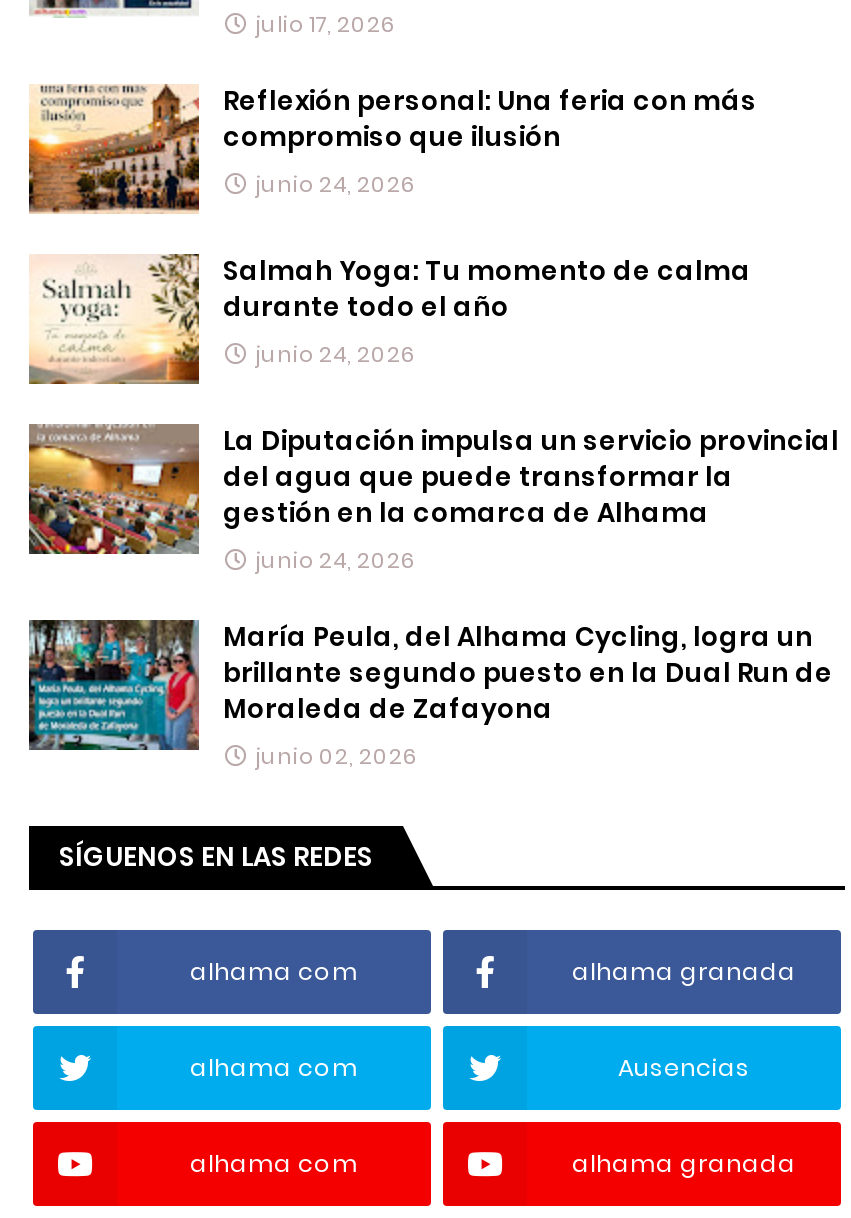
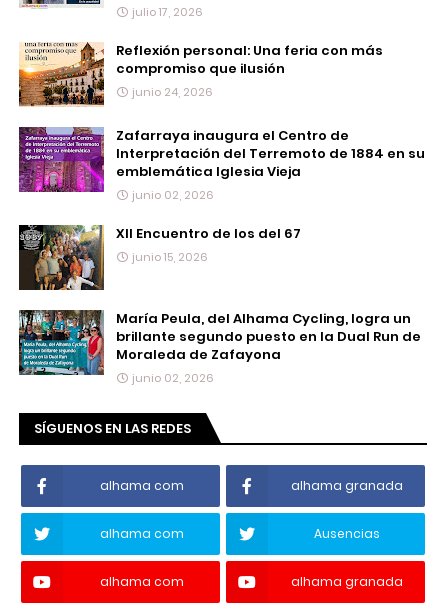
[29,252,751,386] [image] | Salmah Yoga: Tu momento de calma | durante todo el año | junio 24, 2026 -> [18,126,425,203] [image] | Zafarraya inaugura el Centro de | Interpretación del Terremoto de 1884 en su | emblemática Iglesia Vieja | junio 02, 2026
[27,422,839,580] [image] | La Diputación impulsa un servicio provincial | del agua que puede transformar la | gestión en la comarca de Alhama | junio 24, 2026 -> [18,212,301,291] [image] | XII Encuentro de los del 67 | junio 15, 2026

